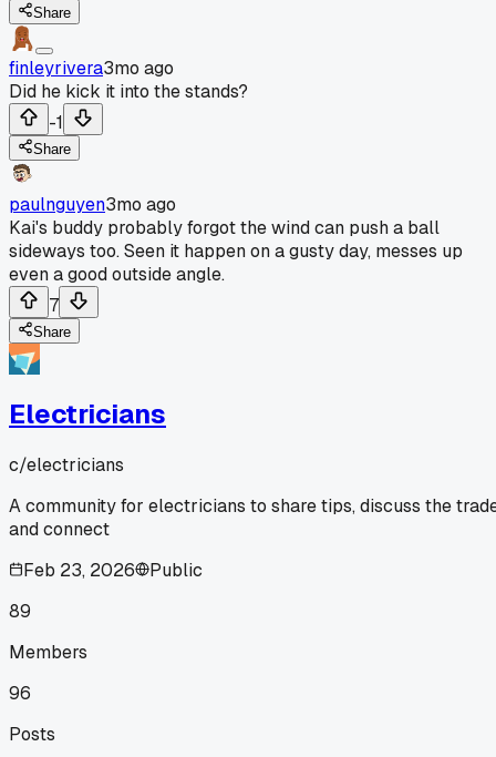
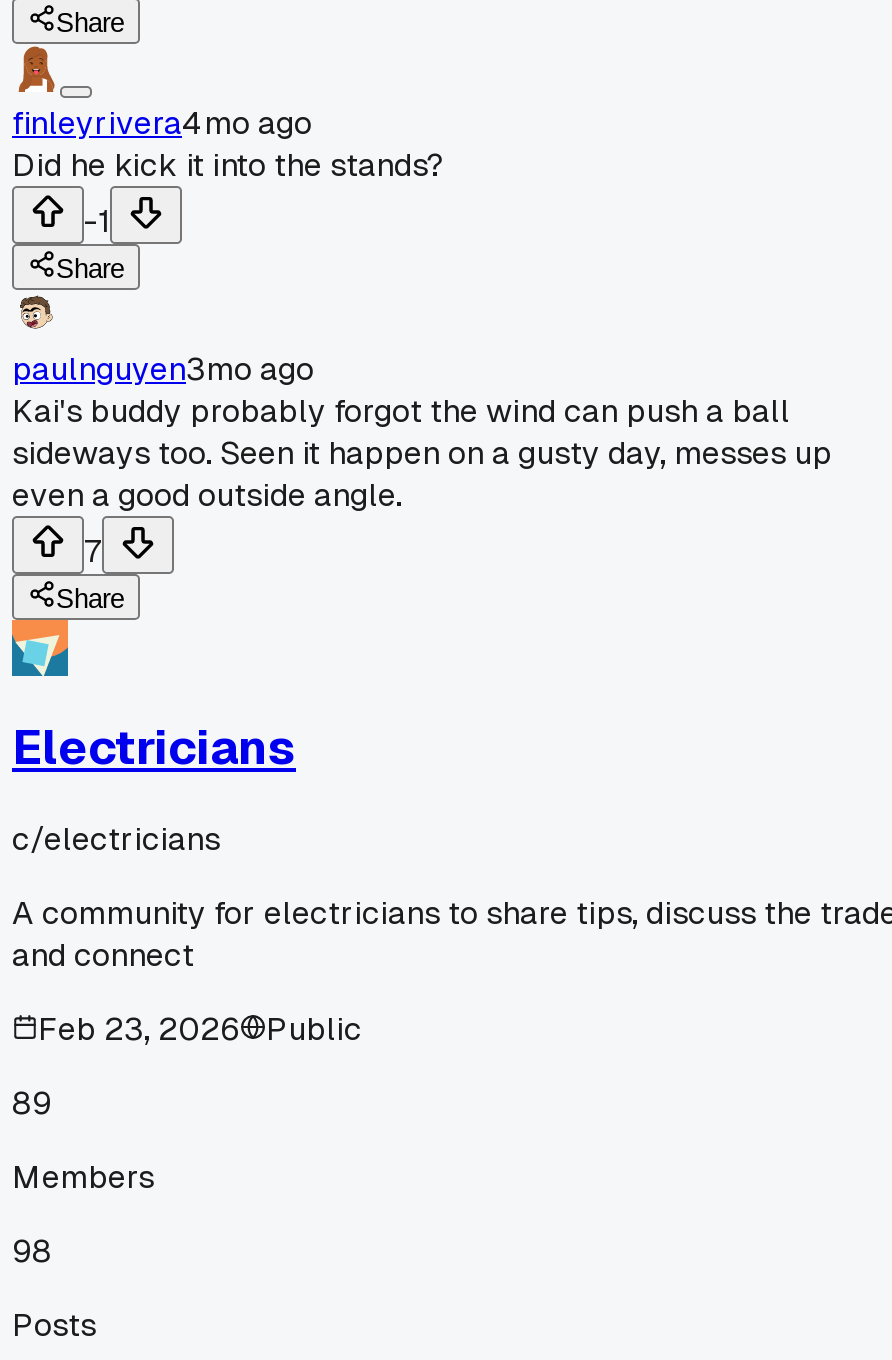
[9,56,174,80] finleyrivera3mo ago -> [12,102,312,144] finleyrivera4mo ago
[9,681,31,705] 96 -> [12,1229,52,1271] 98

